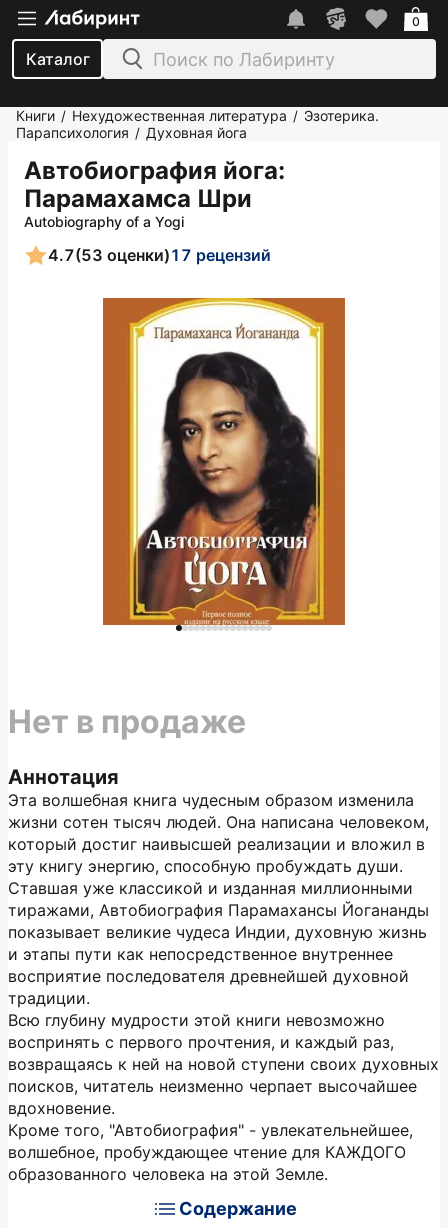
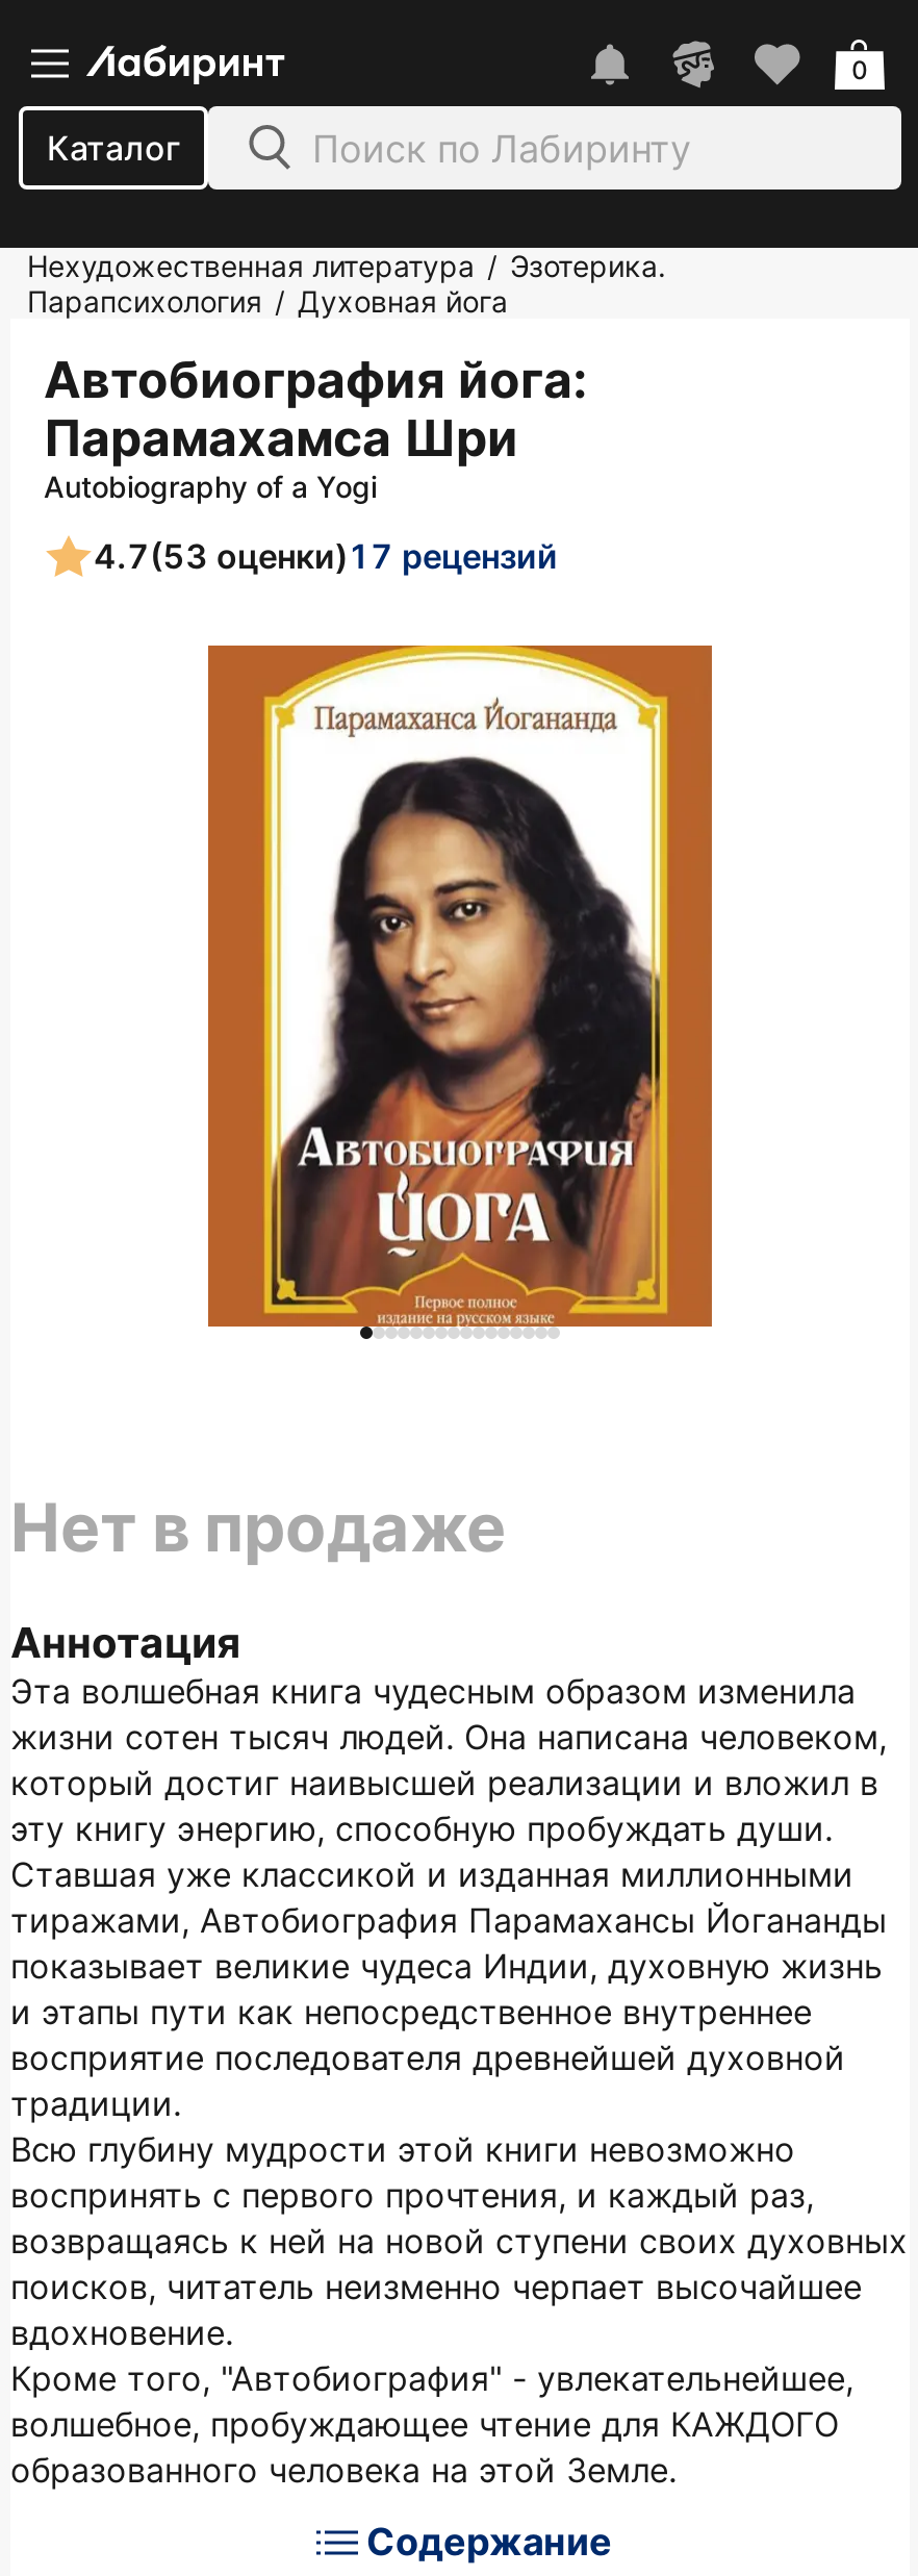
[16,107,379,124] Книги / Нехудожественная литература / Эзотерика. -> [27,248,666,283] Нехудожественная литература / Эзотерика.

